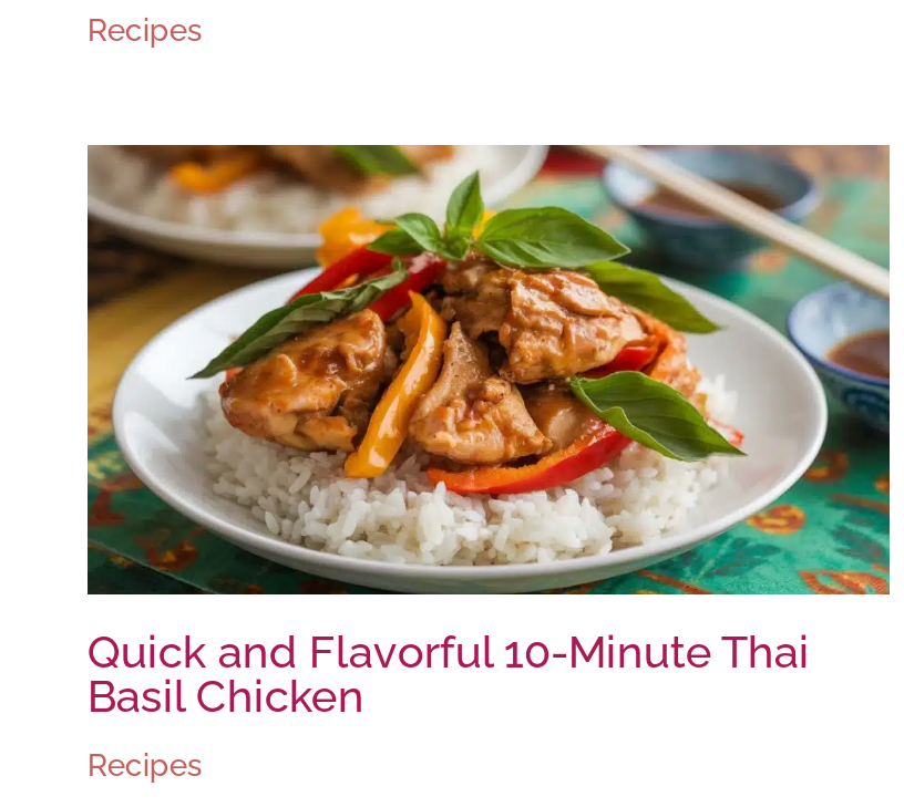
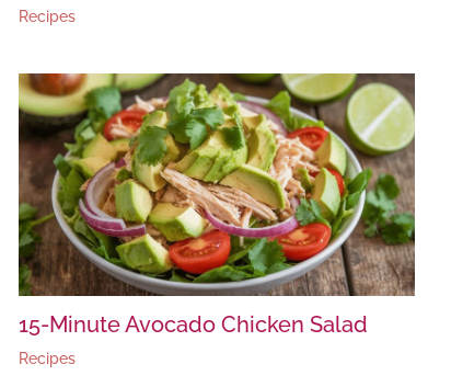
[87,144,892,722] [image] | Quick and Flavorful 10-Minute Thai | Basil Chicken -> [18,72,416,338] [image] | 15-Minute Avocado Chicken Salad

